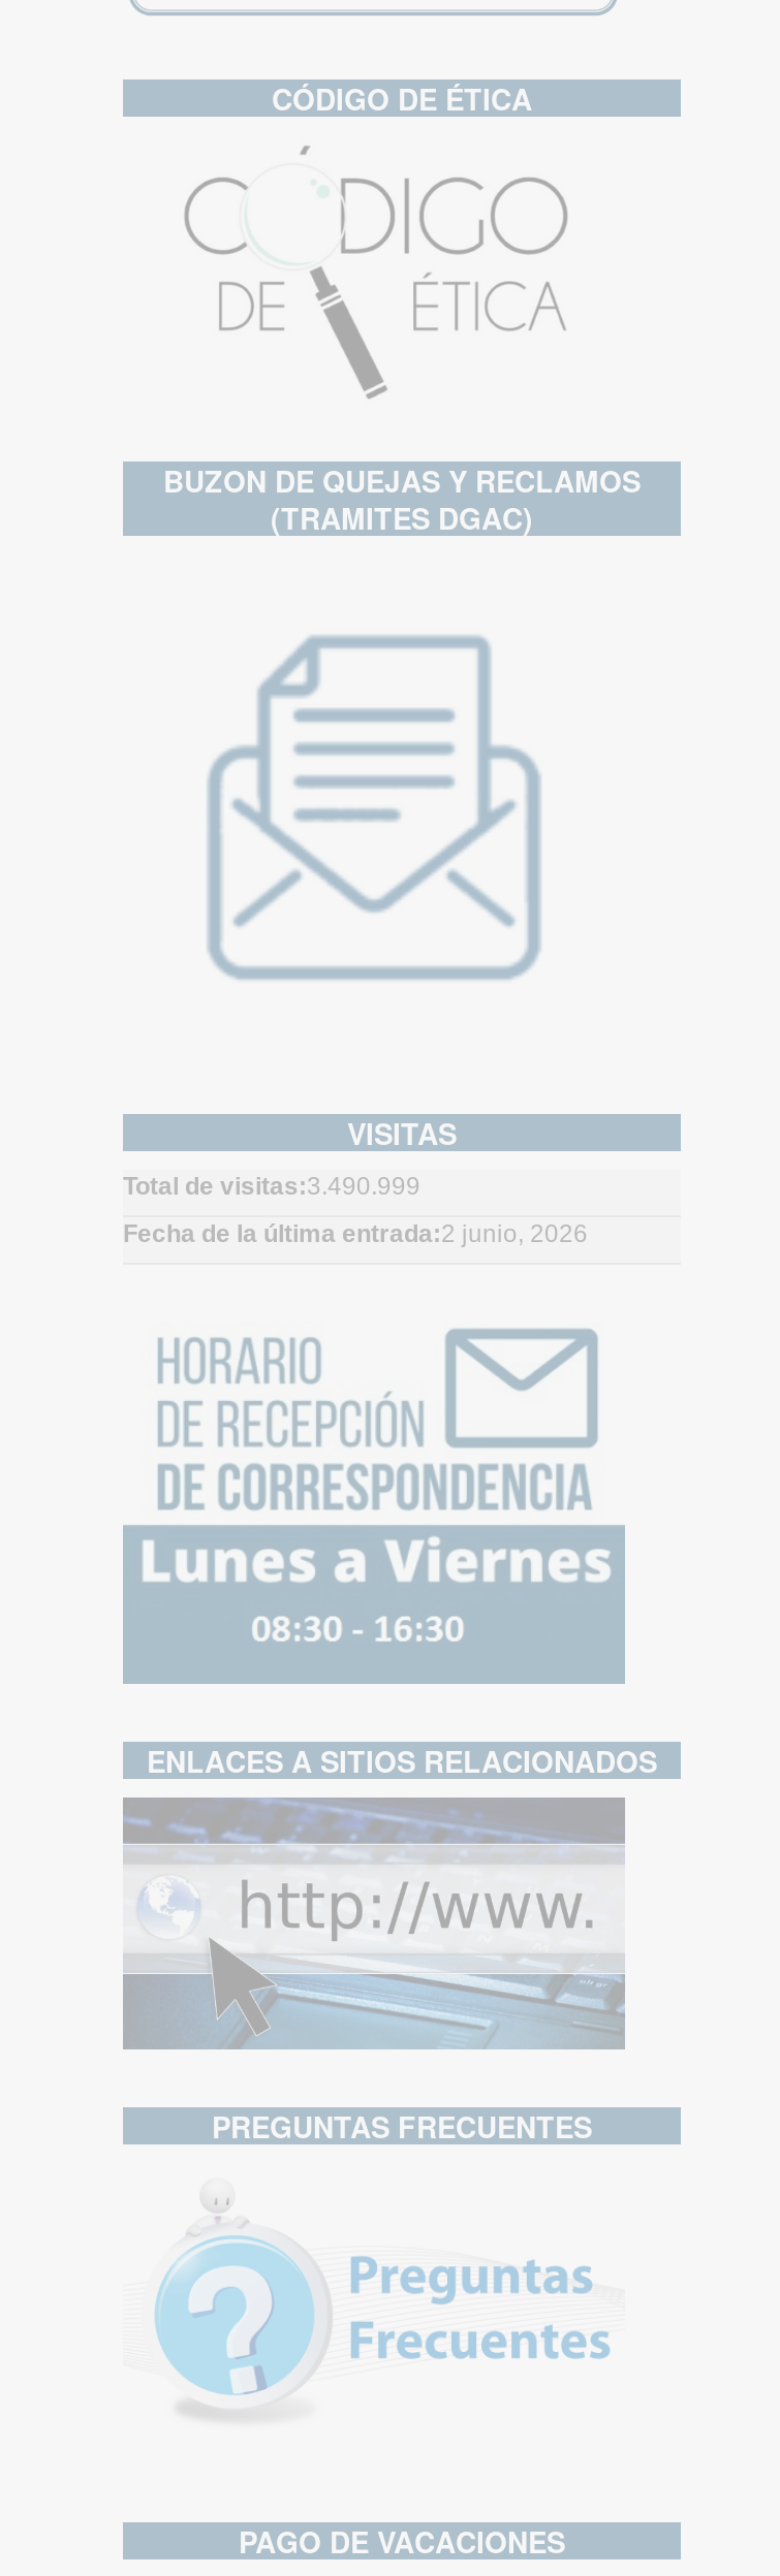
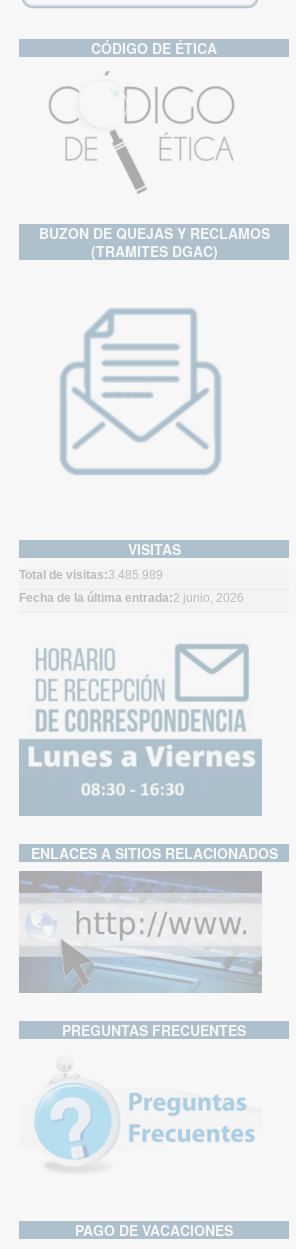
[123,1172,420,1201] Total de visitas:3.490.999 -> [19,567,163,581] Total de visitas:3.485.989

